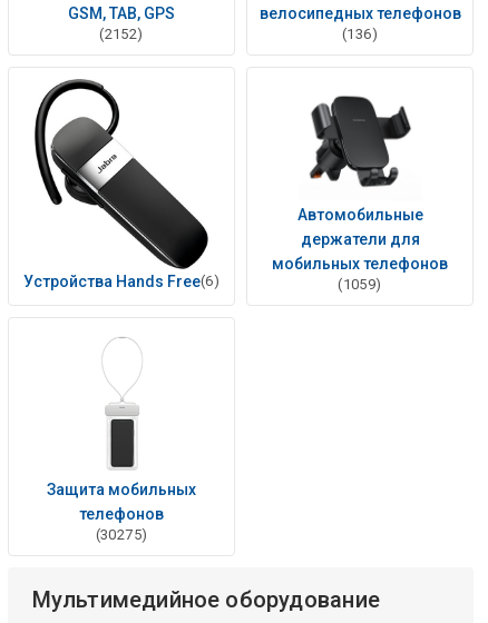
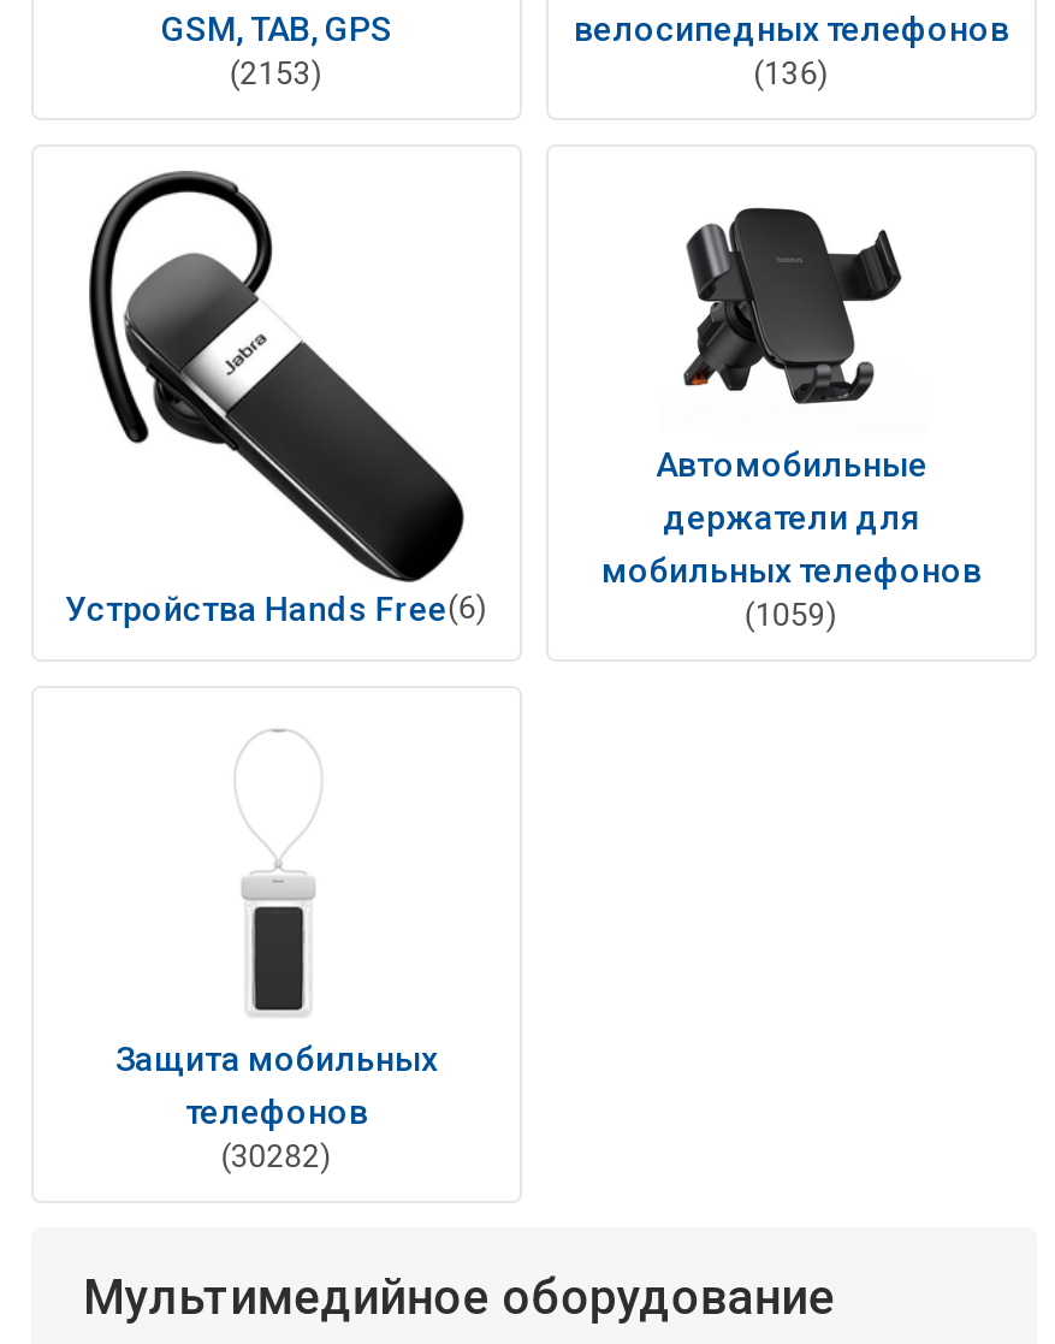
[99,25,143,42] (2152) -> [229,54,324,90] (2153)
[95,526,148,542] (30275) -> [220,1137,333,1173] (30282)

